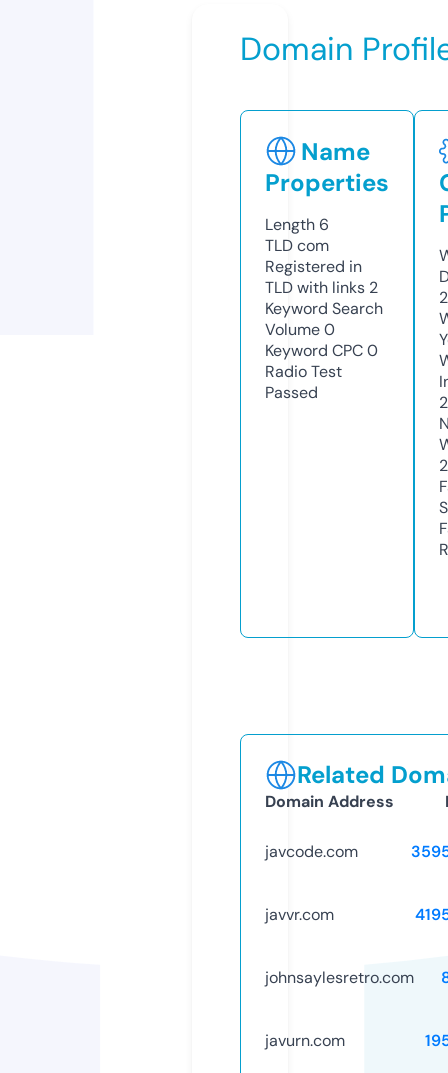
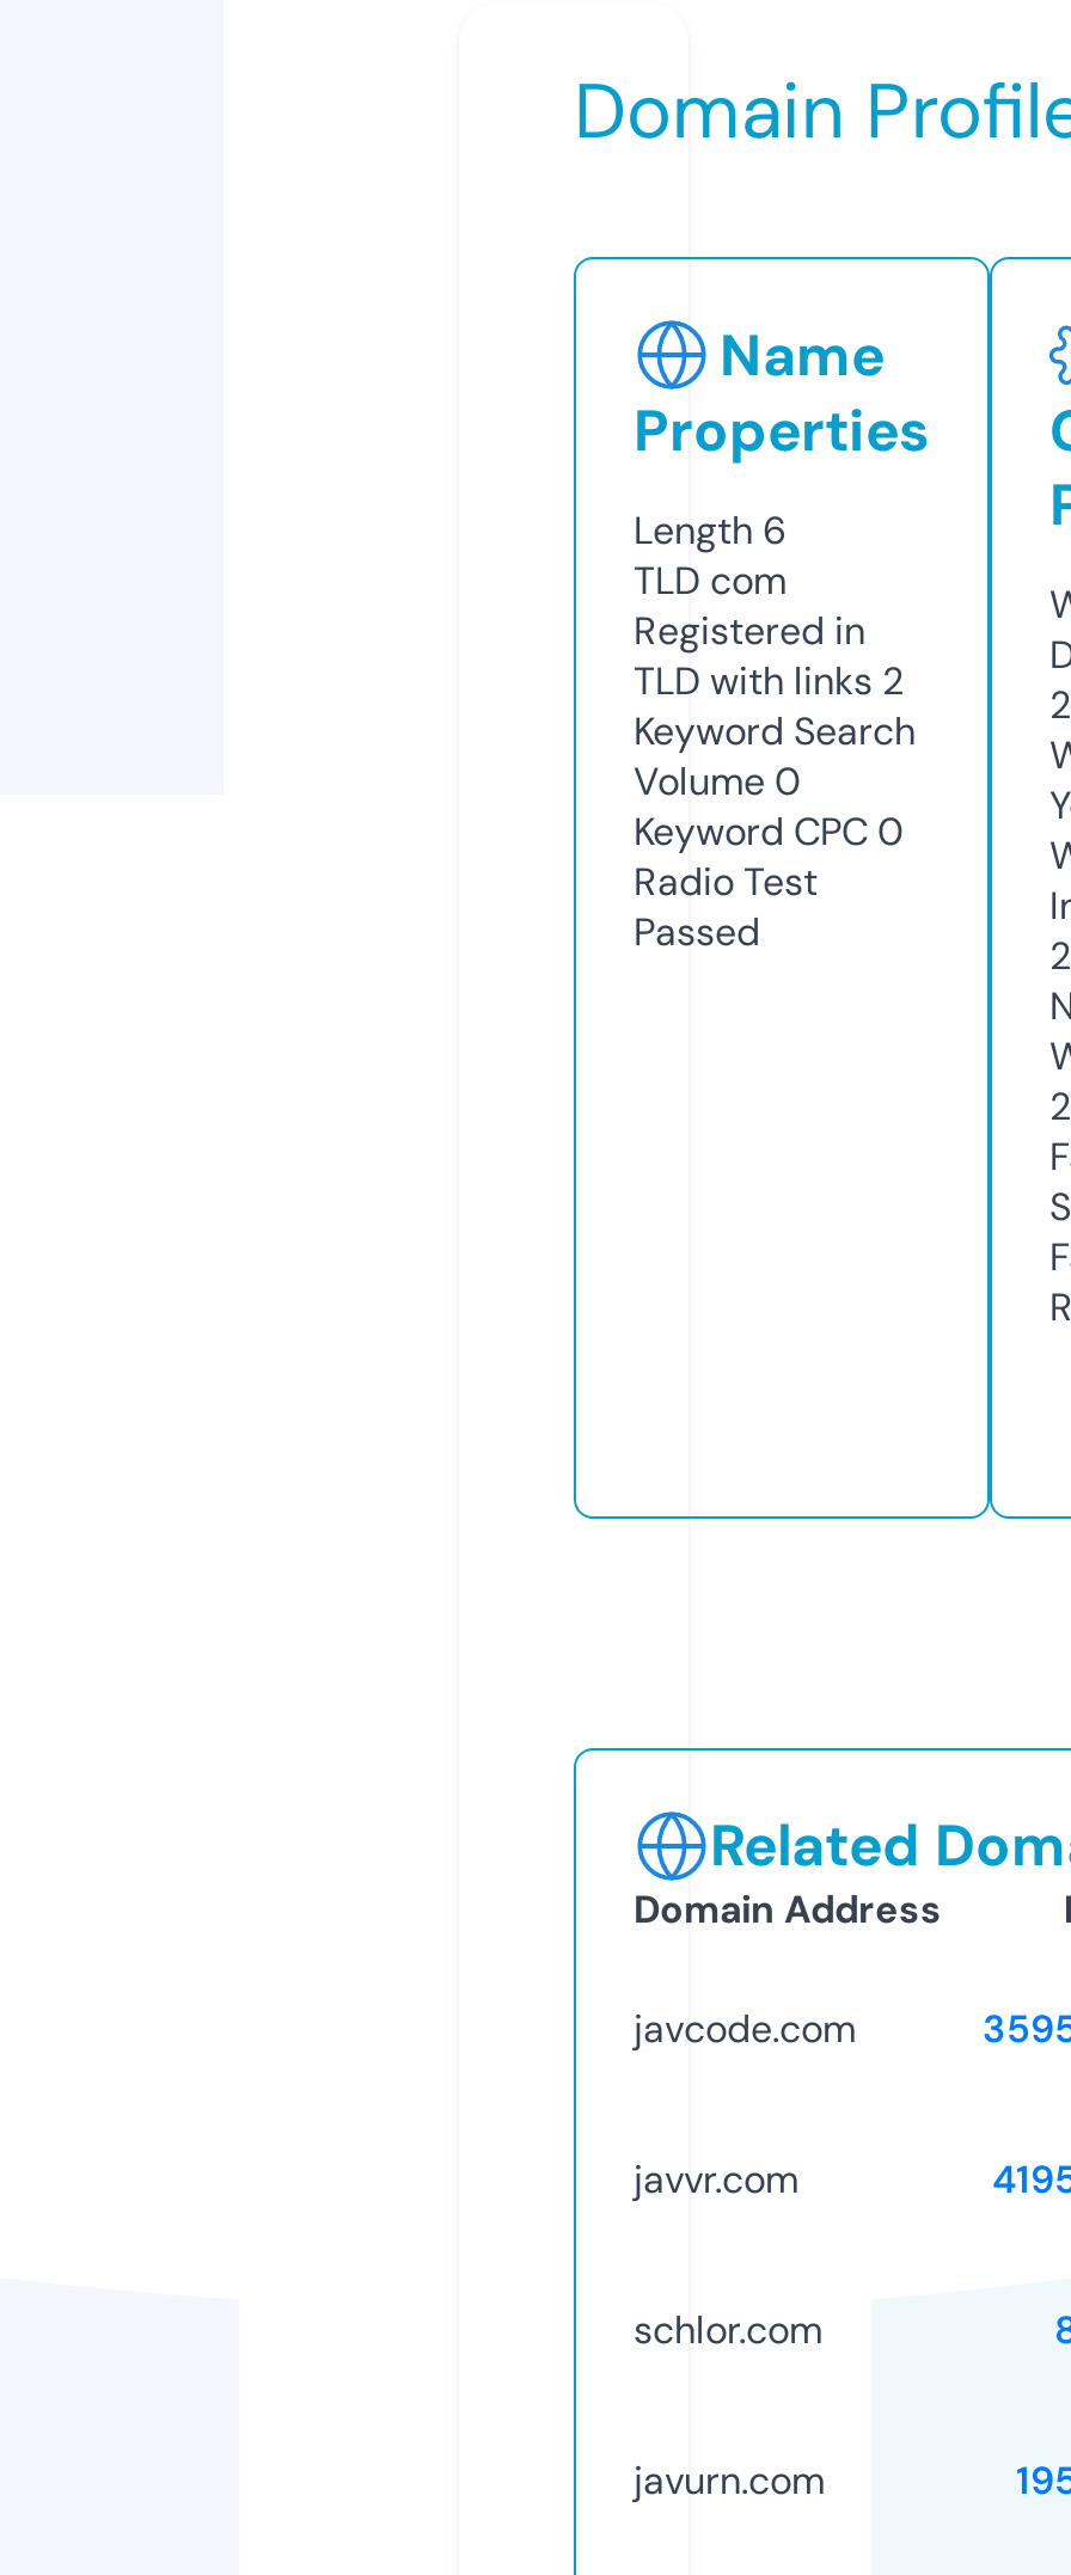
[265,967,414,988] johnsaylesretro.com -> [634,2304,822,2355] schlor.com

